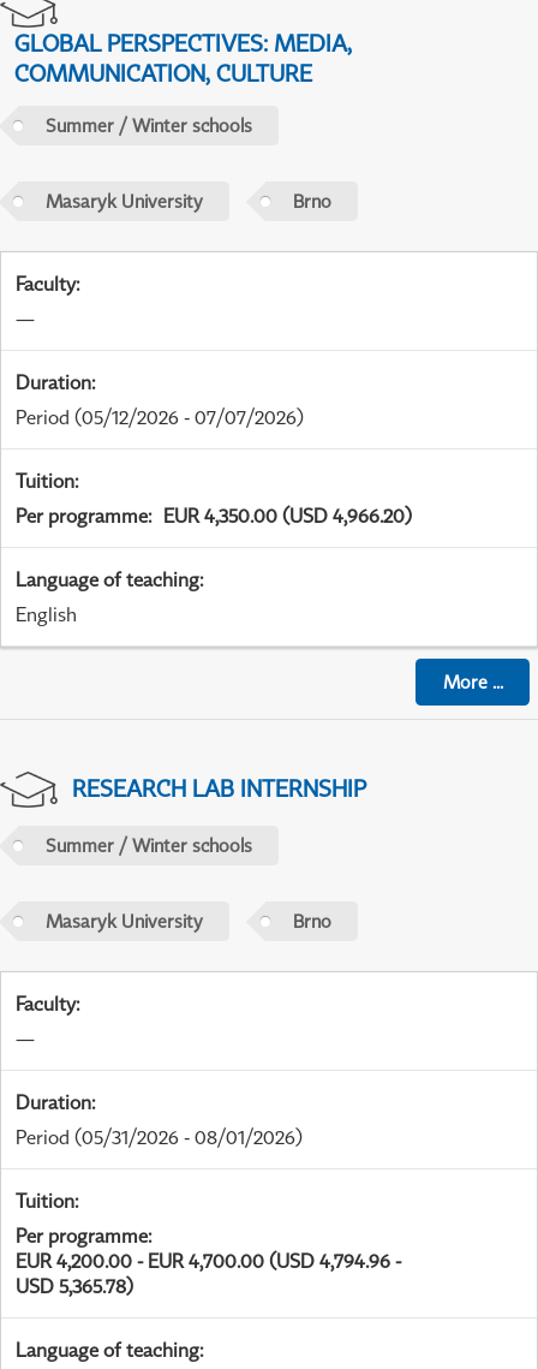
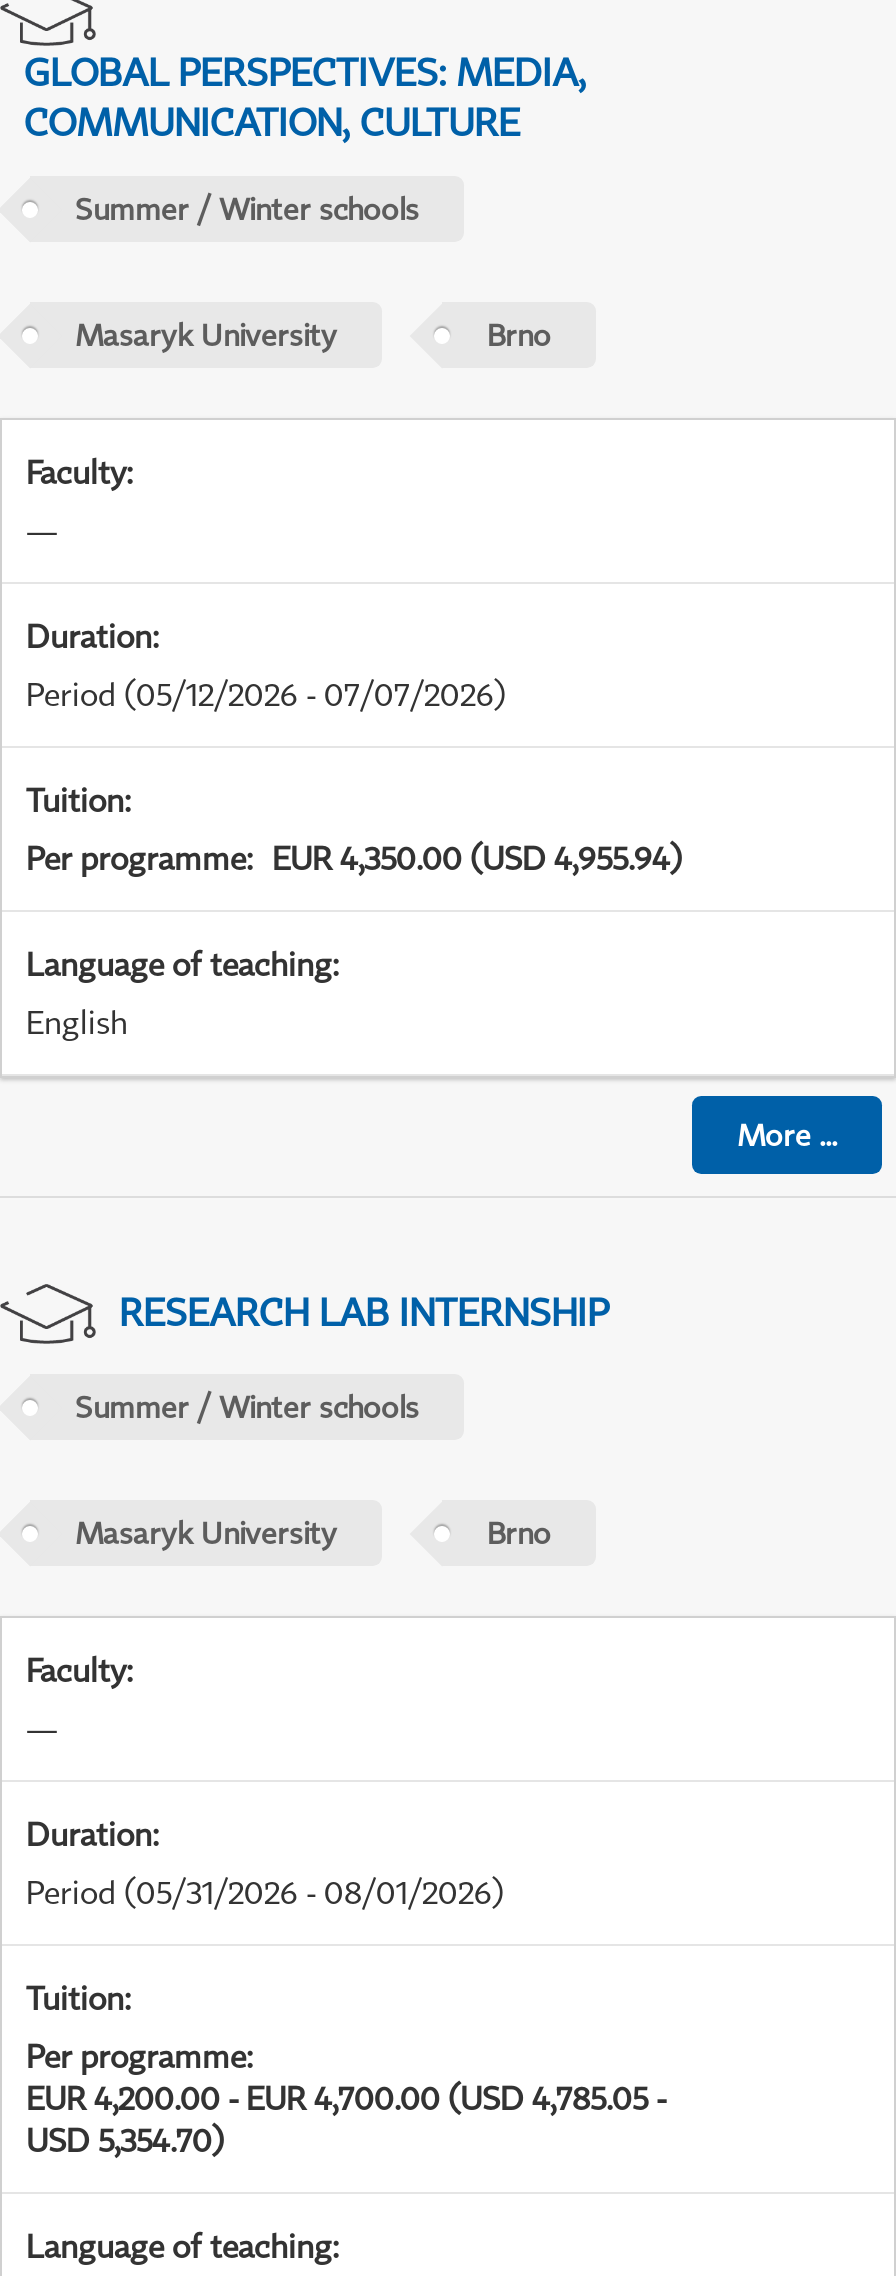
[16,504,412,528] Per programme: EUR 4,350.00 (USD 4,966.20) -> [26,838,682,878] Per programme: EUR 4,350.00 (USD 4,955.94)
[16,1249,401,1273] EUR 4,200.00 - EUR 4,700.00 (USD 4,794.96 - -> [26,2078,666,2118] EUR 4,200.00 - EUR 4,700.00 (USD 4,785.05 -
[16,1274,133,1298] USD 5,365.78) -> [26,2120,224,2160] USD 5,354.70)

